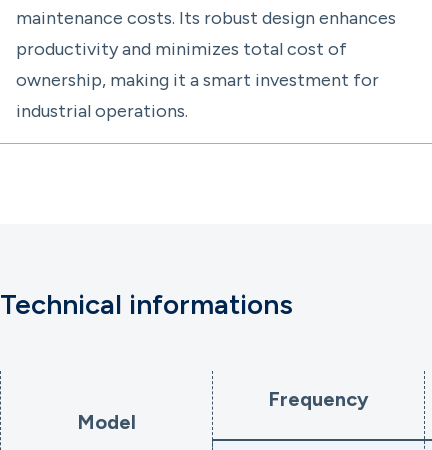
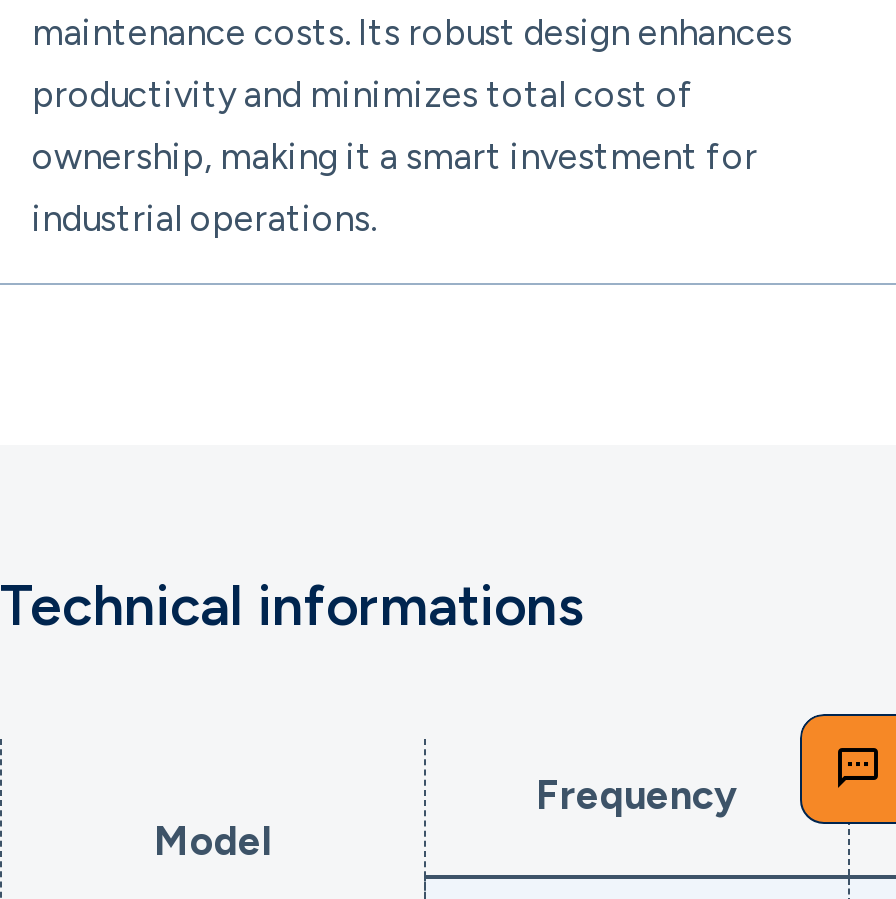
none -> [798,711,890,827] [image]

